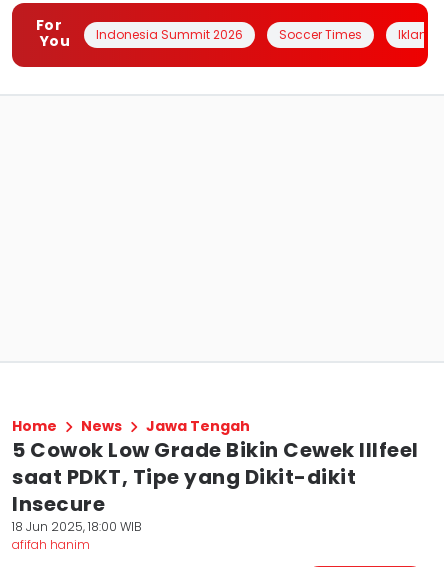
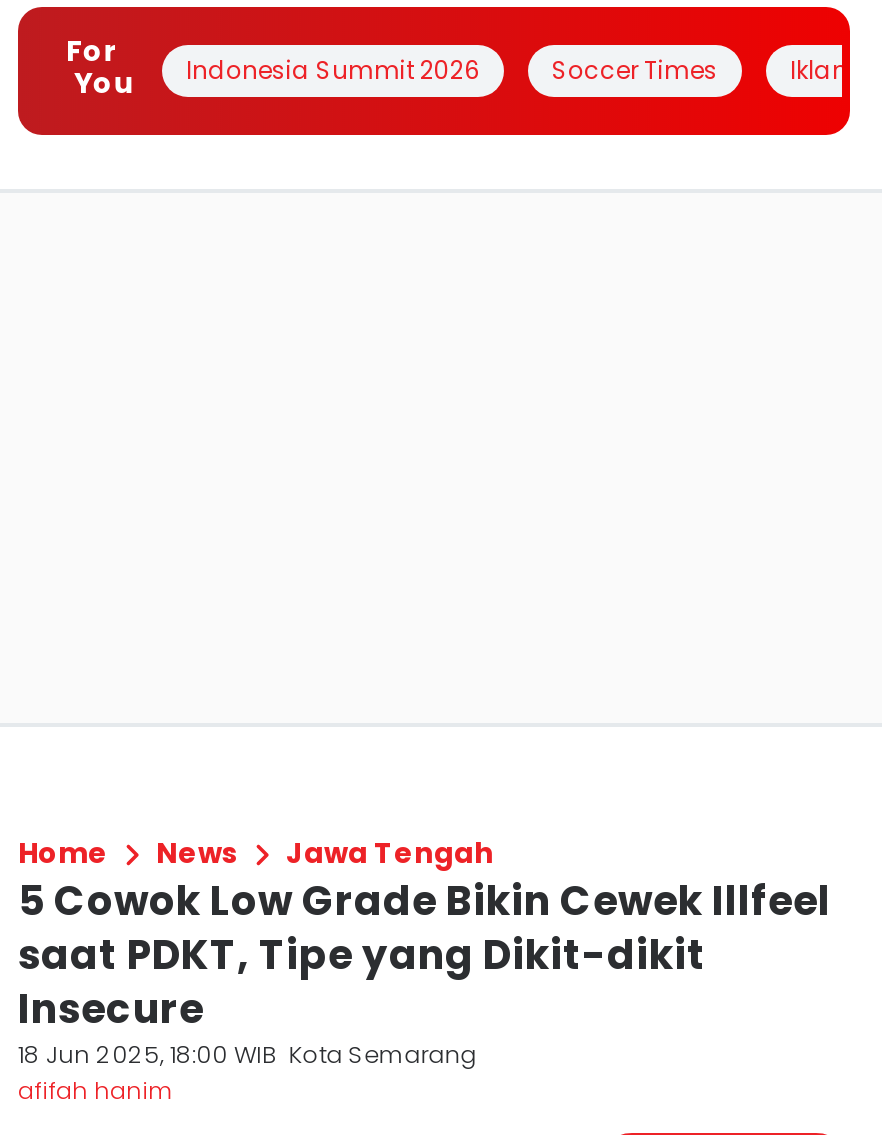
[12,518,142,535] 18 Jun 2025, 18:00 WIB -> [18,1037,476,1071] 18 Jun 2025, 18:00 WIB Kota Semarang

